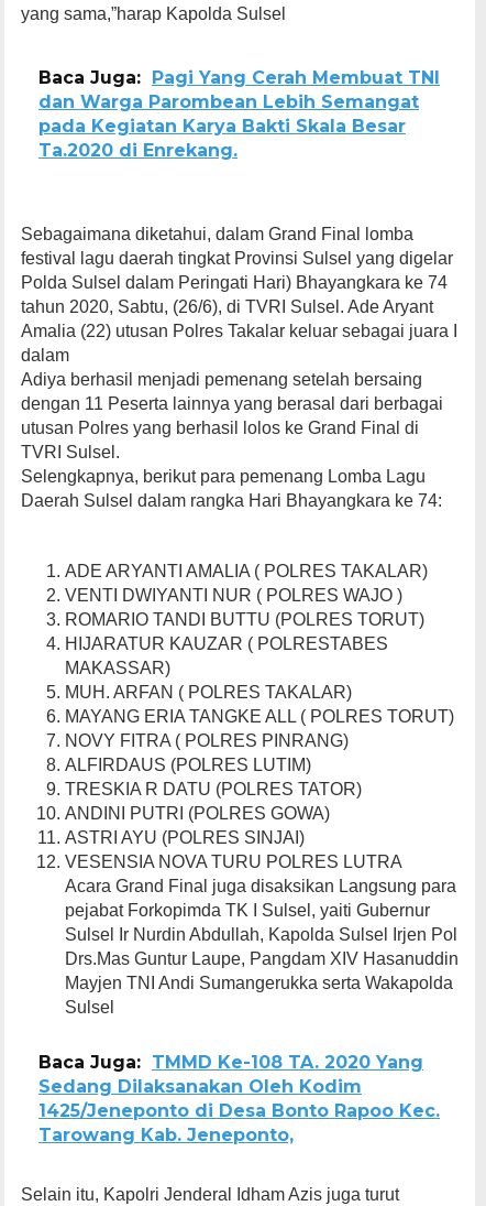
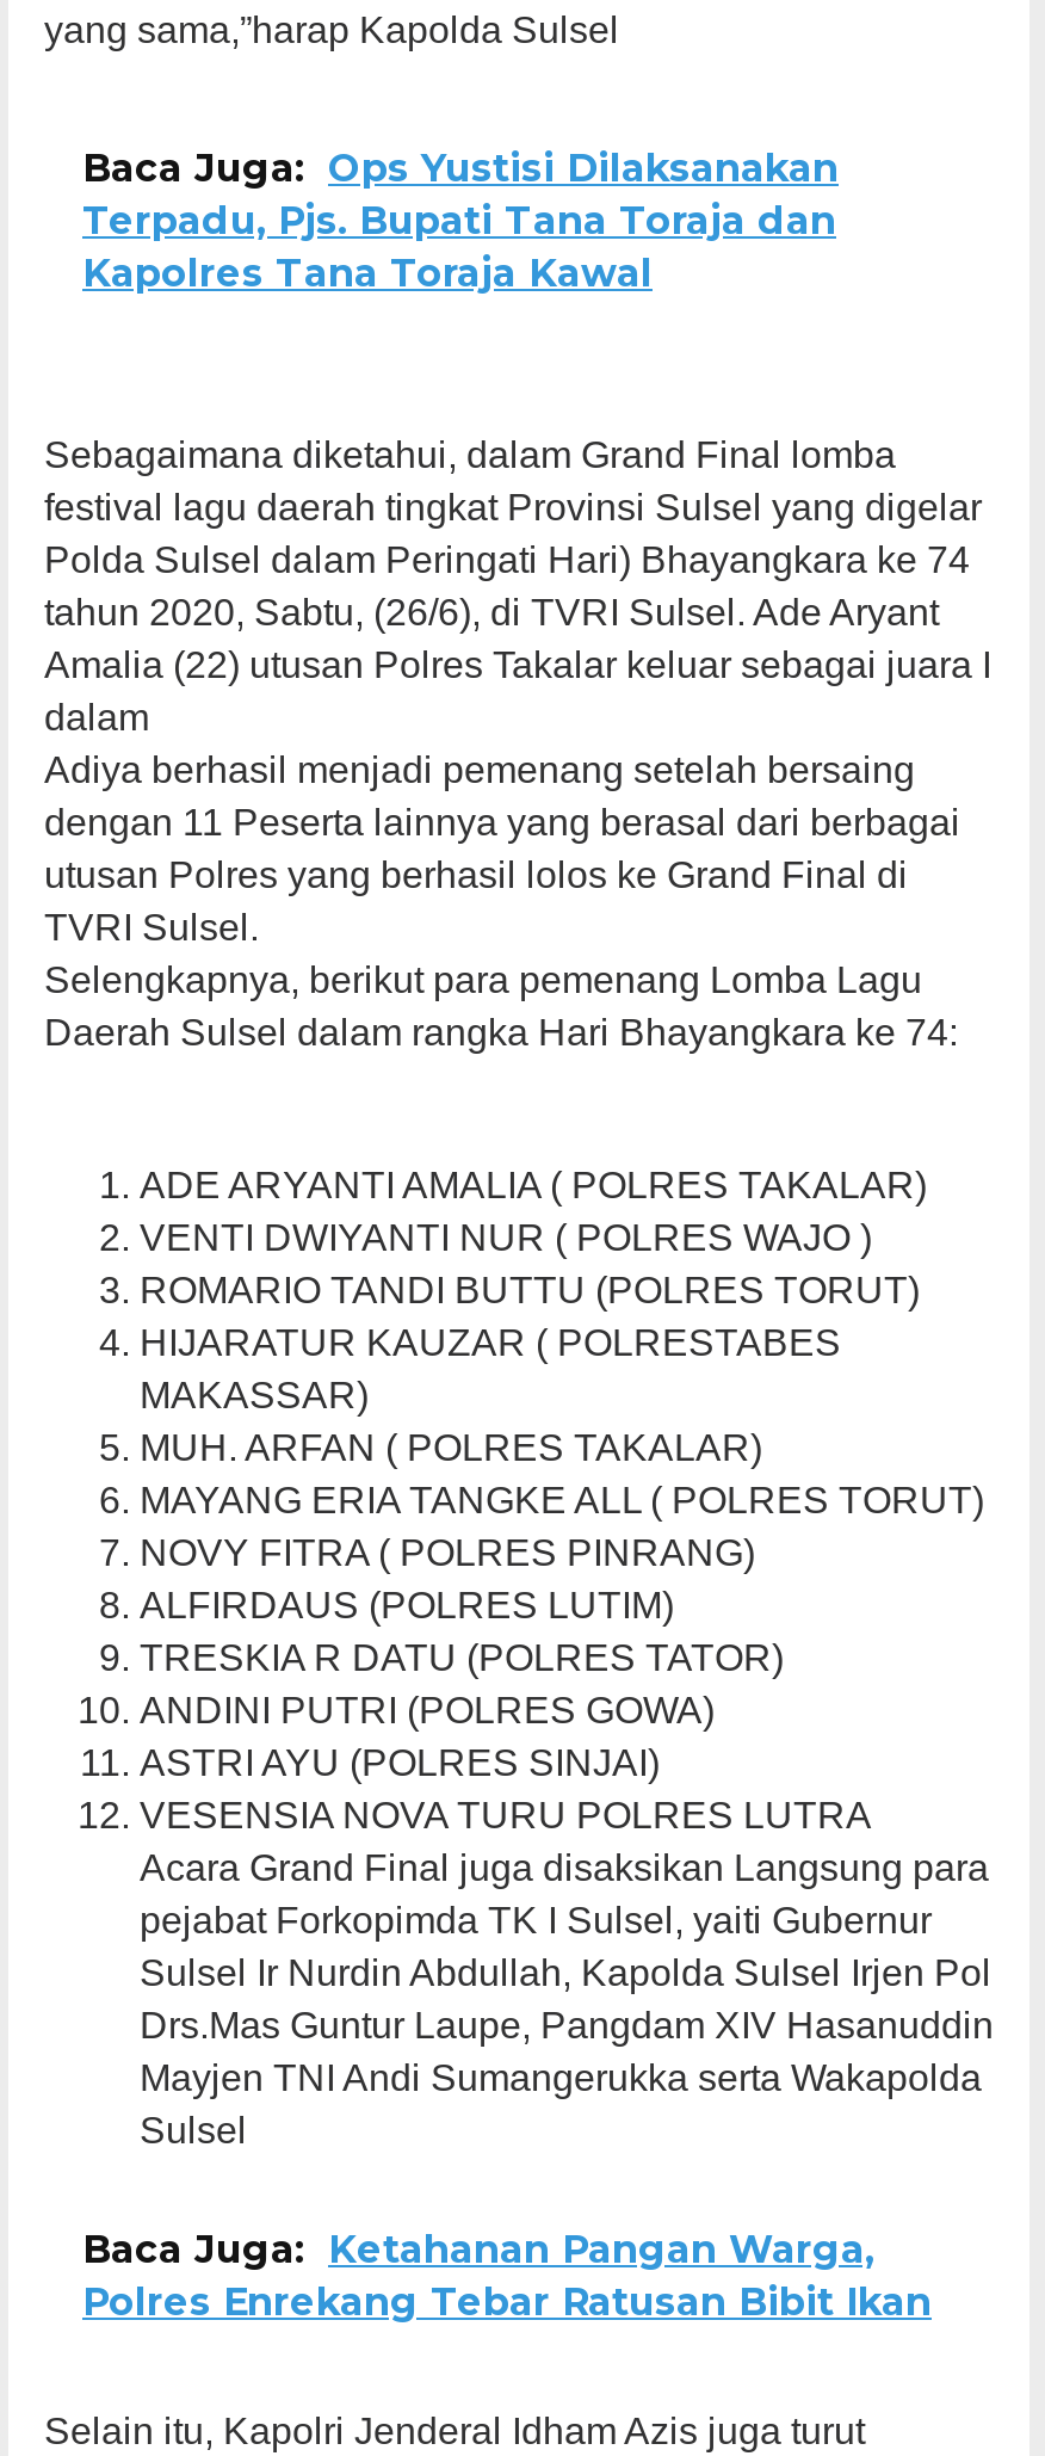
[38,67,440,161] Baca Juga: Pagi Yang Cerah Membuat TNI | dan Warga Parombean Lebih Semangat | pada Kegiatan Karya Bakti Skala Besar | Ta.2020 di Enrekang. -> [82,146,839,296] Baca Juga: Ops Yustisi Dilaksanakan | Terpadu, Pjs. Bupati Tana Toraja dan | Kapolres Tana Toraja Kawal
[38,1051,440,1145] Baca Juga: TMMD Ke-108 TA. 2020 Yang | Sedang Dilaksanakan Oleh Kodim | 1425/Jeneponto di Desa Bonto Rapoo Kec. | Tarowang Kab. Jeneponto, -> [82,2226,932,2324] Baca Juga: Ketahanan Pangan Warga, | Polres Enrekang Tebar Ratusan Bibit Ikan

